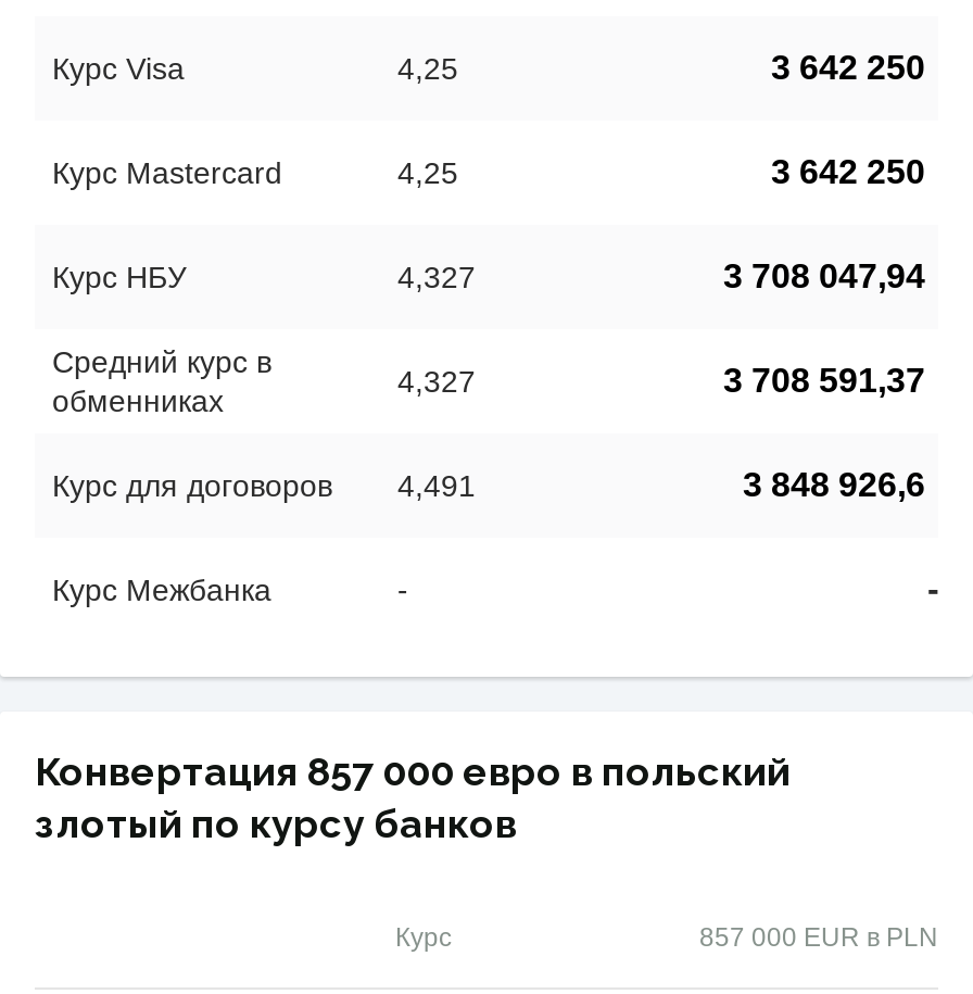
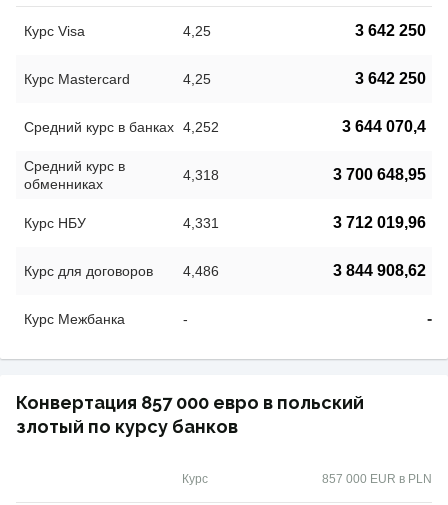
[52,258,925,295] Курс НБУ | 4,327 | 3 708 047,94 -> [24,118,426,135] Средний курс в банках 4,252 | 3 644 070,4
[397,362,925,399] 4,327 | 3 708 591,37 -> [24,166,426,231] 4,318 | 3 700 648,95 | Курс НБУ | 4,331 | 3 712 019,96
[52,469,476,503] Курс для договоров 4,491 -> [24,263,219,279] Курс для договоров 4,486
[743,466,925,503] 3 848 926,6 -> [333,262,426,279] 3 844 908,62

